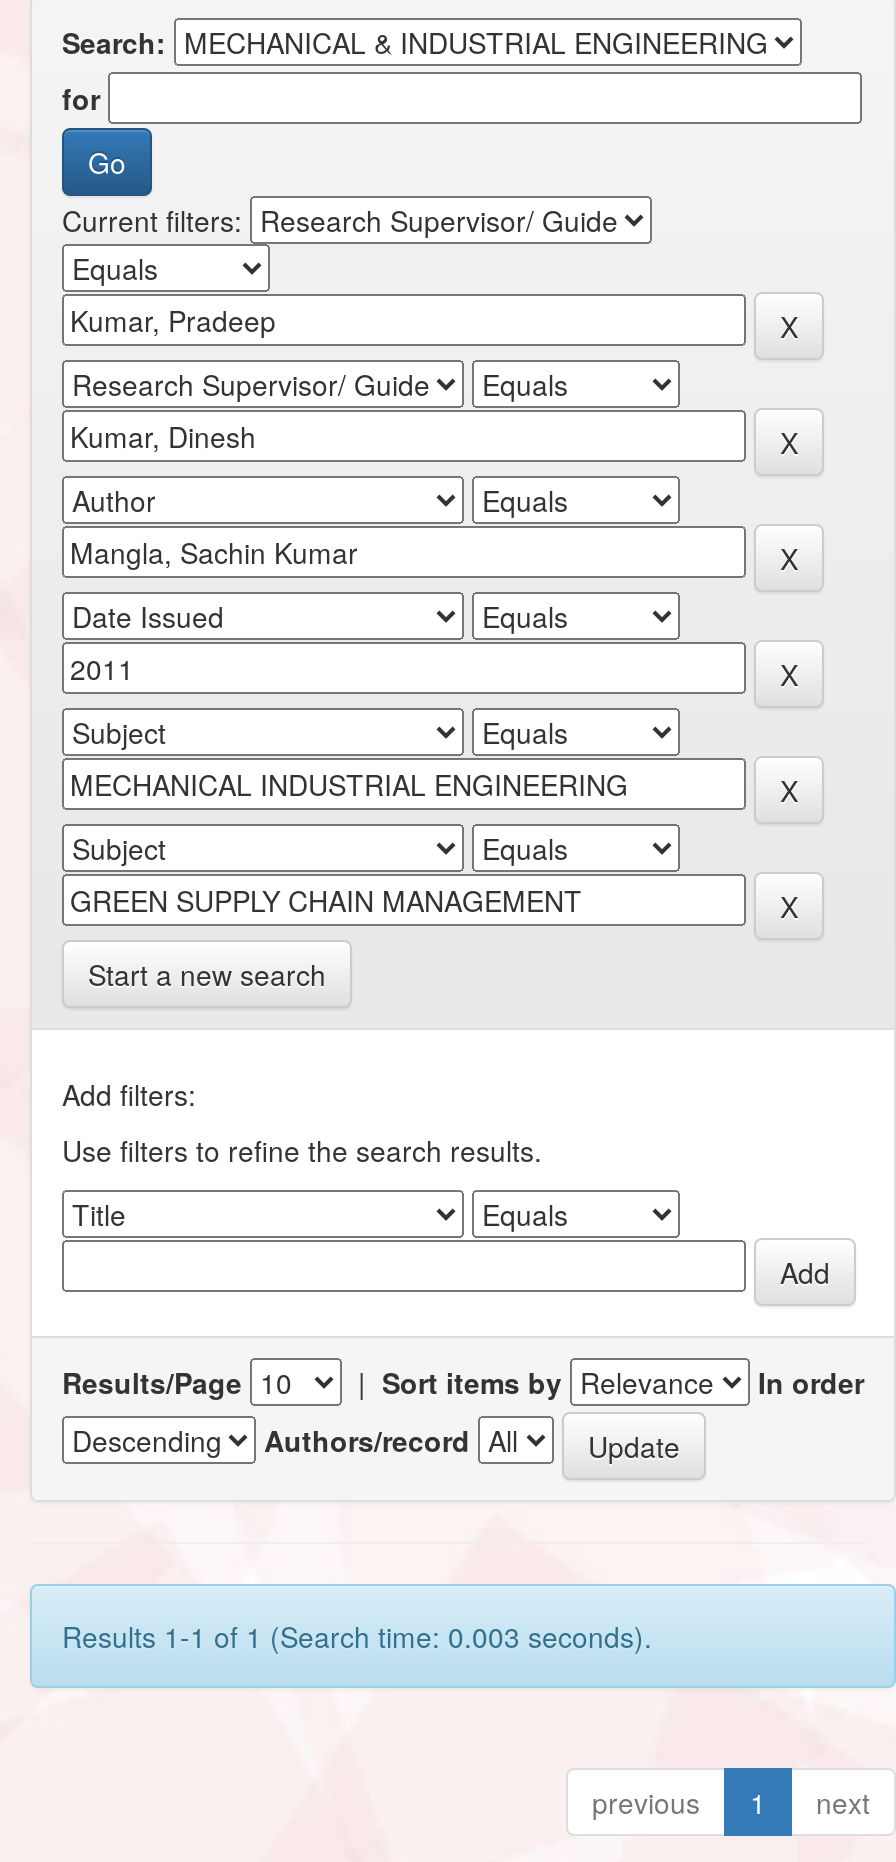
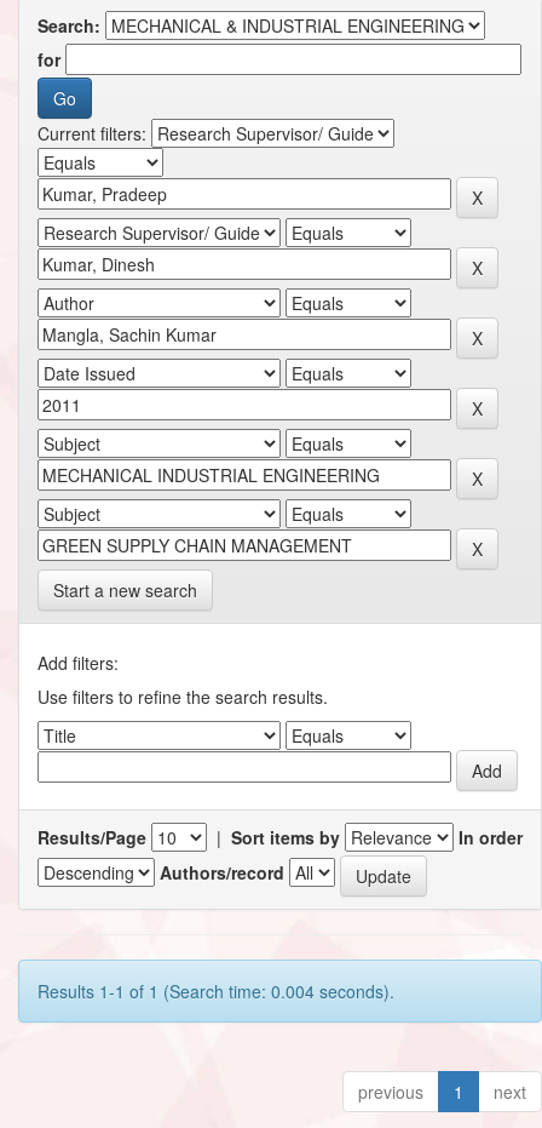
[62,1615,652,1655] Results 1-1 of 1 (Search time: 0.003 seconds). -> [38,978,394,1003] Results 1-1 of 1 (Search time: 0.004 seconds).

